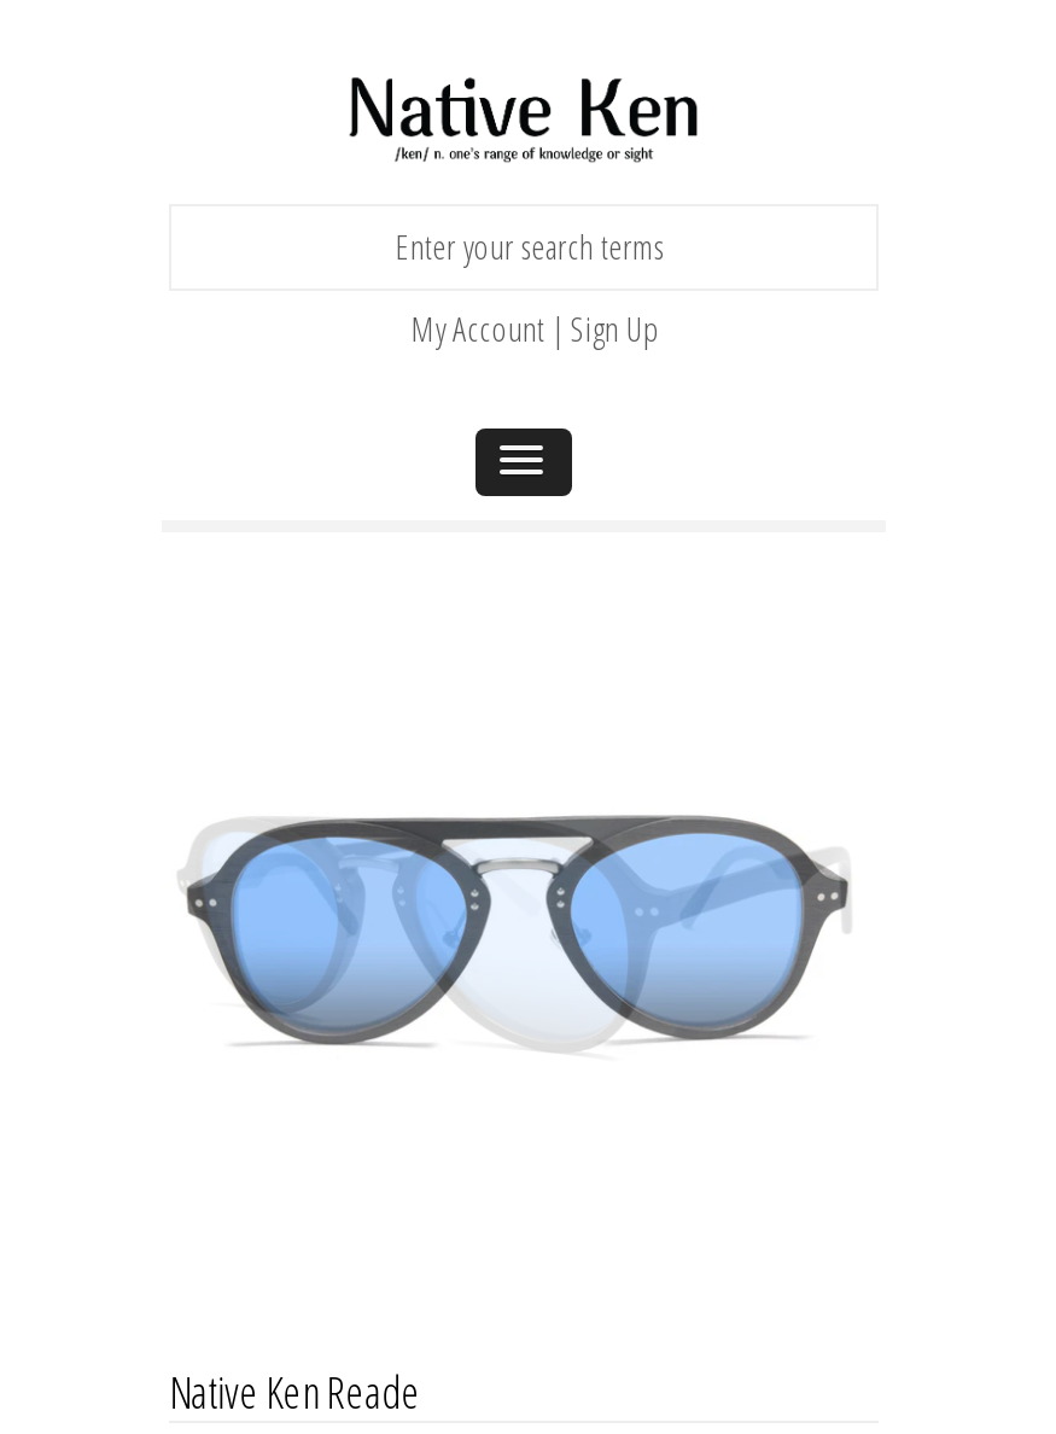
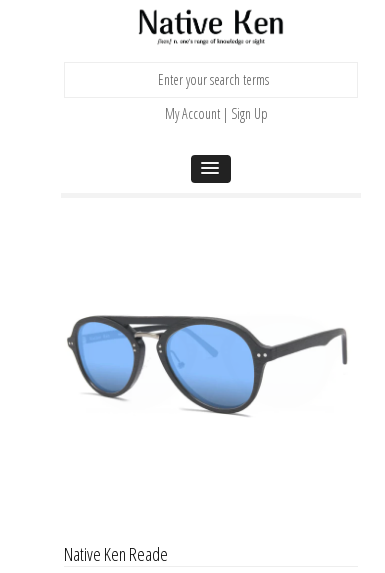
[179,812,852,1056] [image] -> [67,315,348,417] [image]

